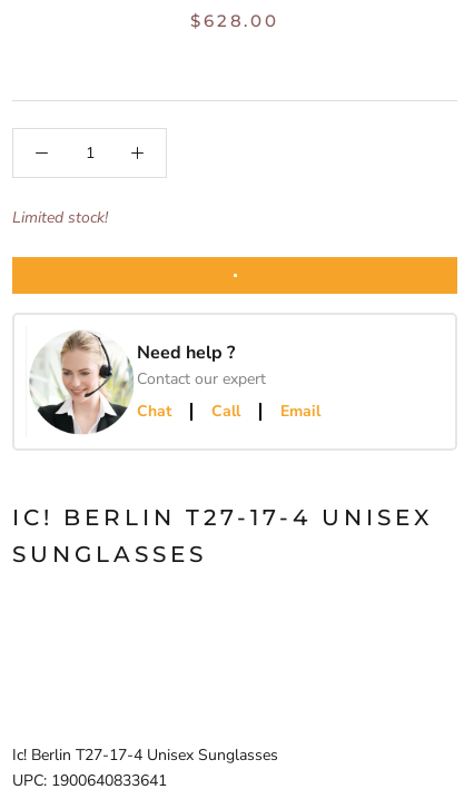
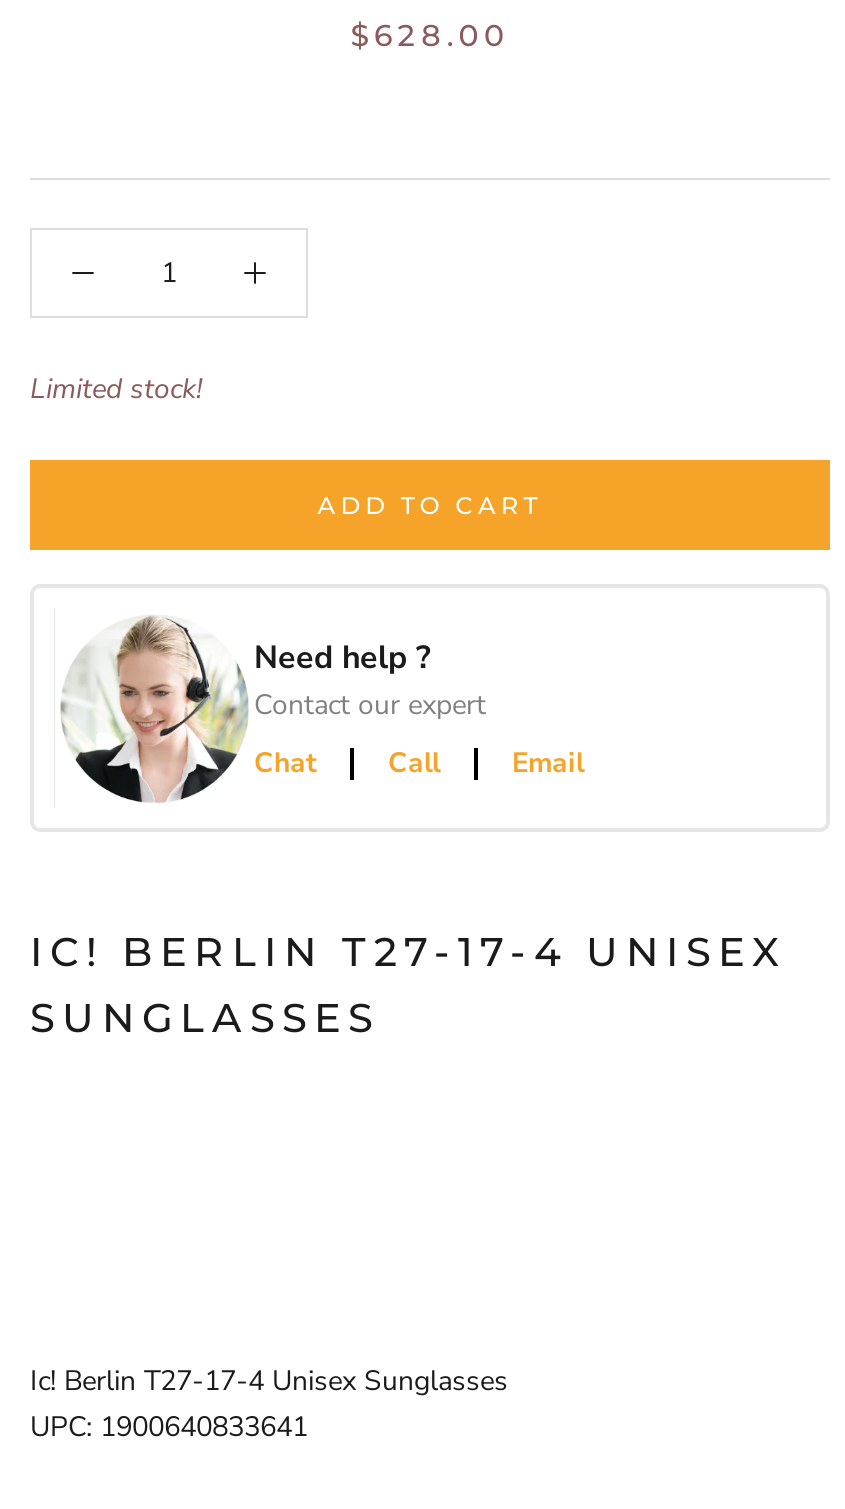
none -> [318,491,542,521] ADD TO CART

